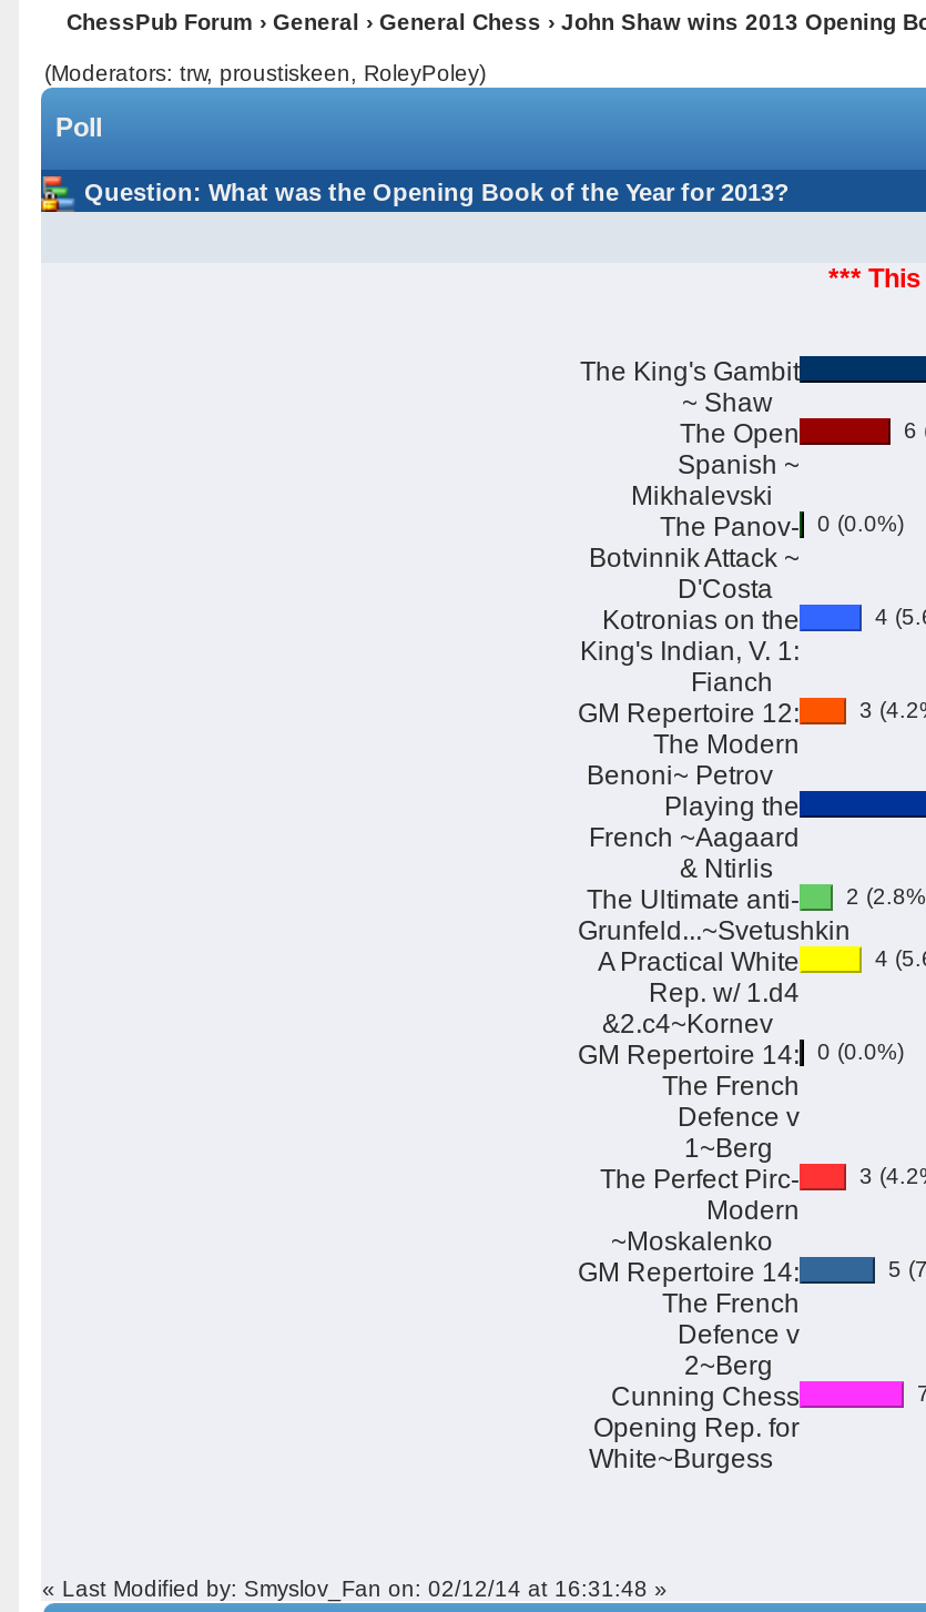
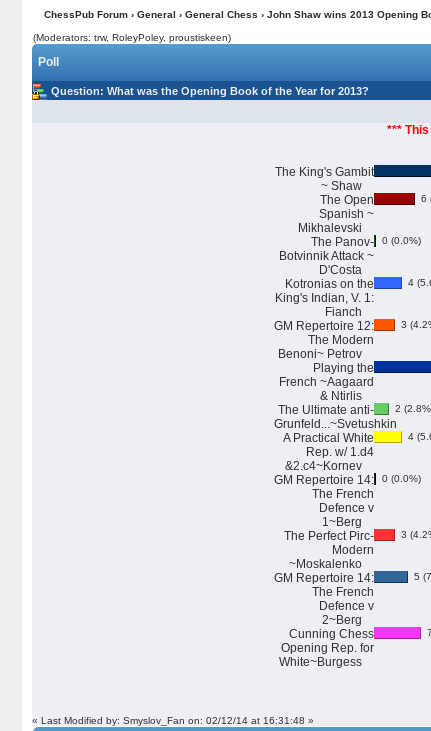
[44,61,486,85] (Moderators: trw, proustiskeen, RoleyPoley) -> [33,32,231,43] (Moderators: trw, RoleyPoley, proustiskeen)

